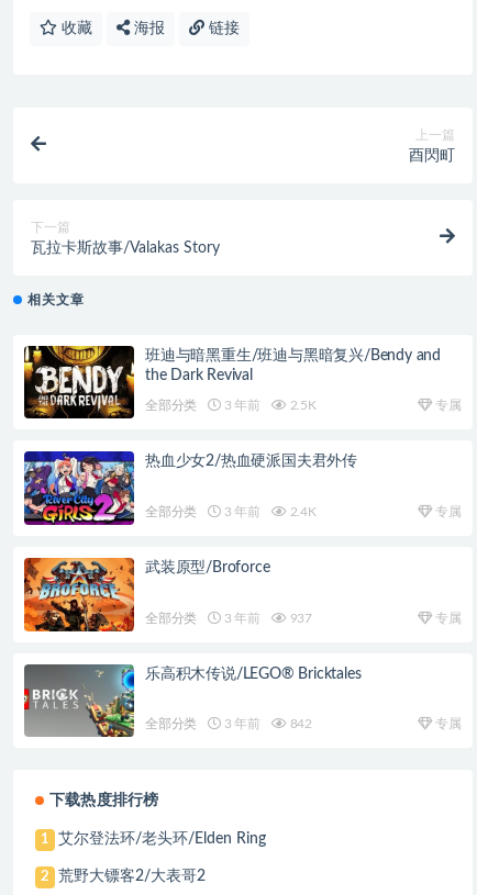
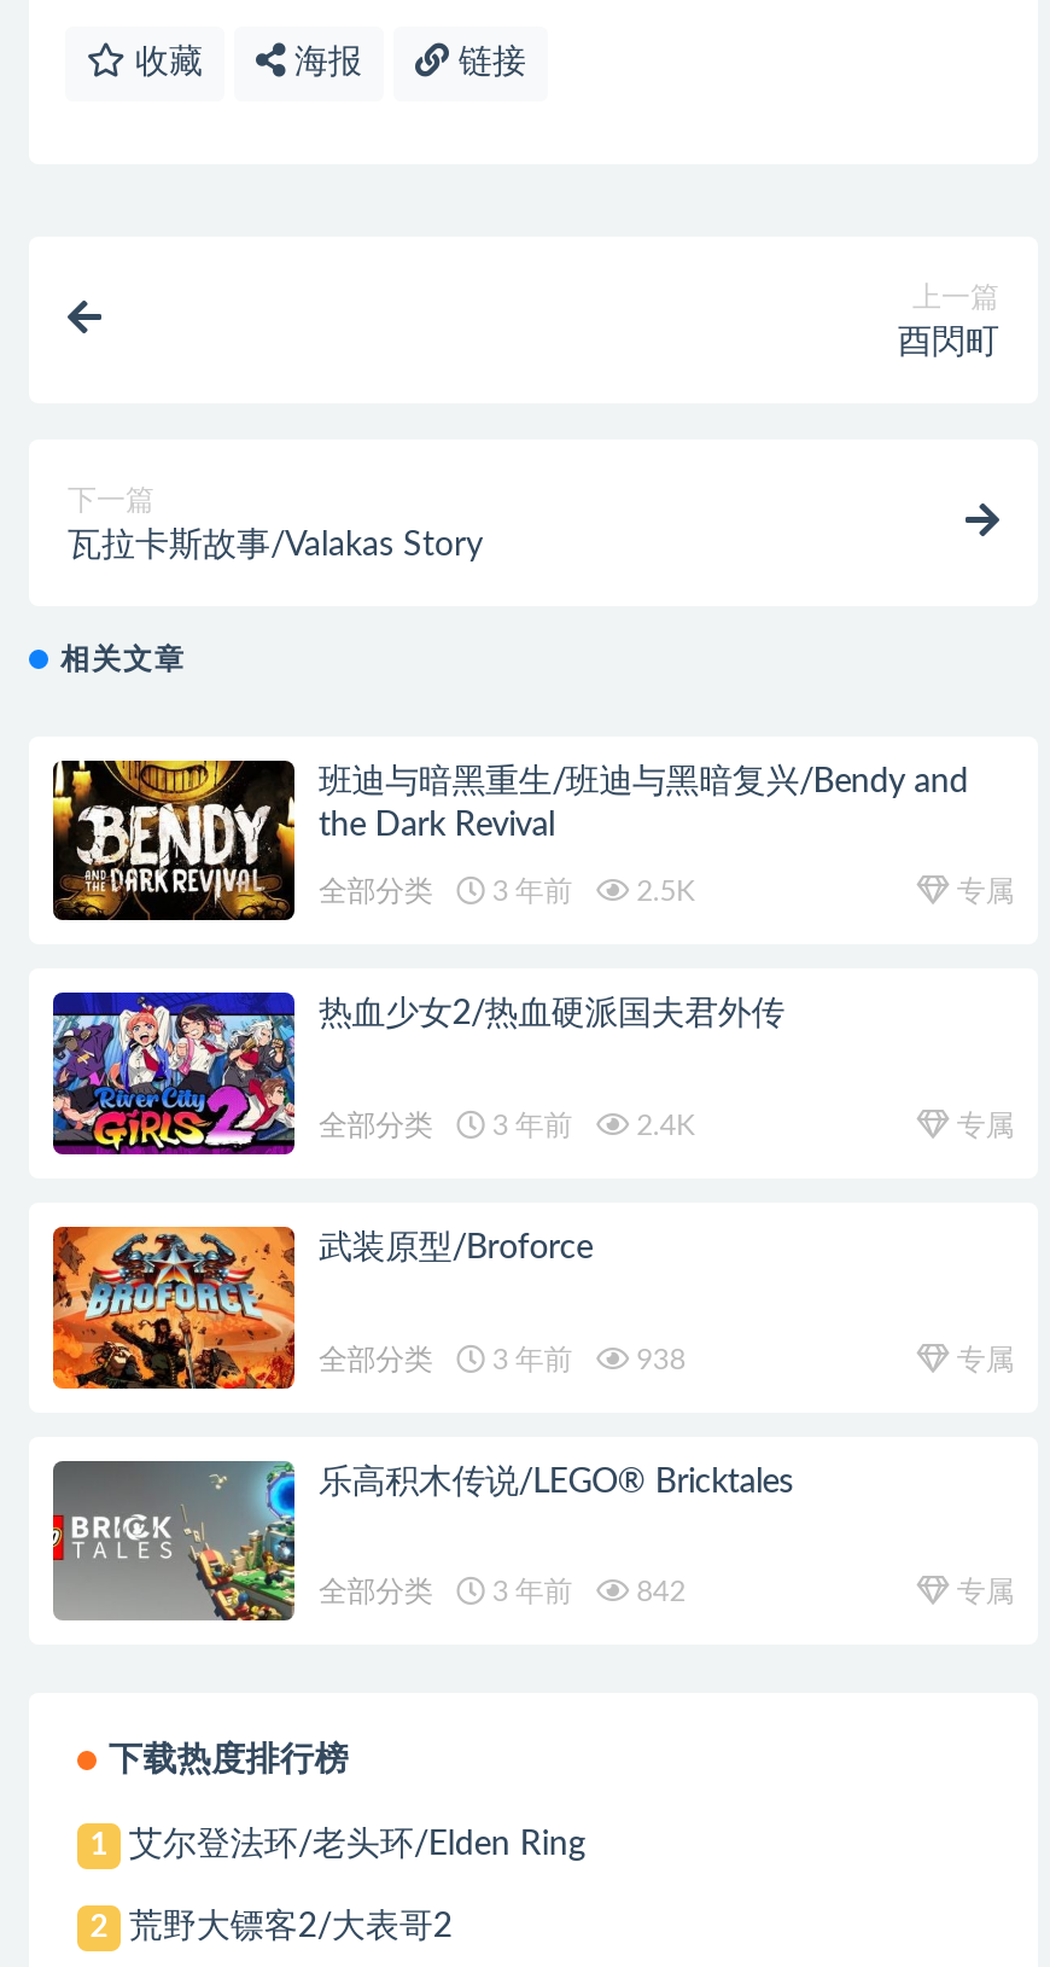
[145,611,312,624] 全部分类 3 年前 937 -> [319,1344,686,1373] 全部分类 3 年前 938

